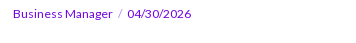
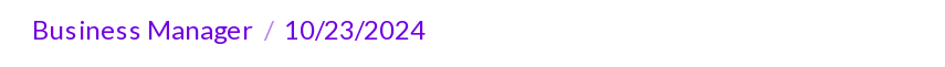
[13,6,191,21] Business Manager 04/30/2026 -> [32,12,426,45] Business Manager 10/23/2024

